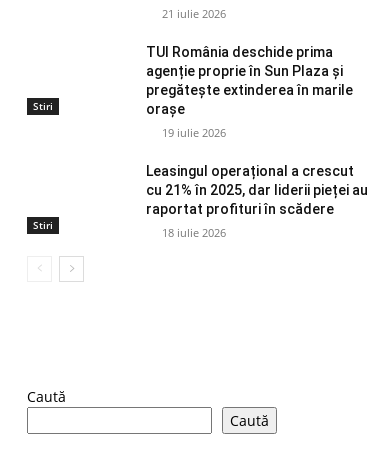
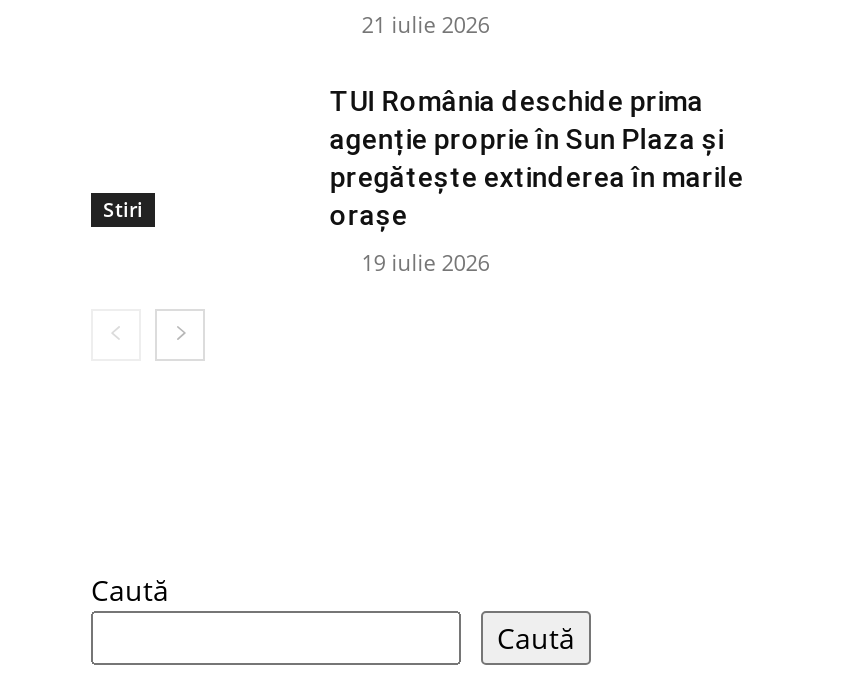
[146,163,368,240] Leasingul operațional a crescut | cu 21% în 2025, dar liderii pieței au | raportat profituri în scădere | 18 iulie 2026 -> none
[33,218,53,232] Stiri -> none

